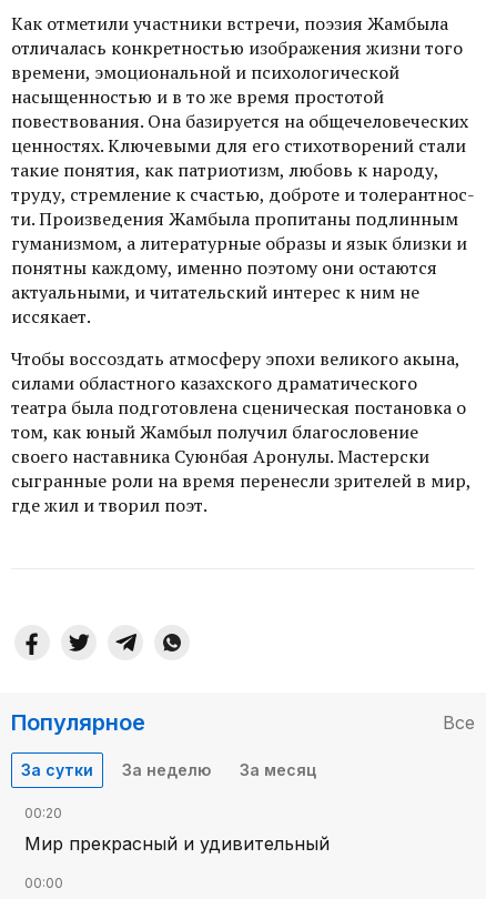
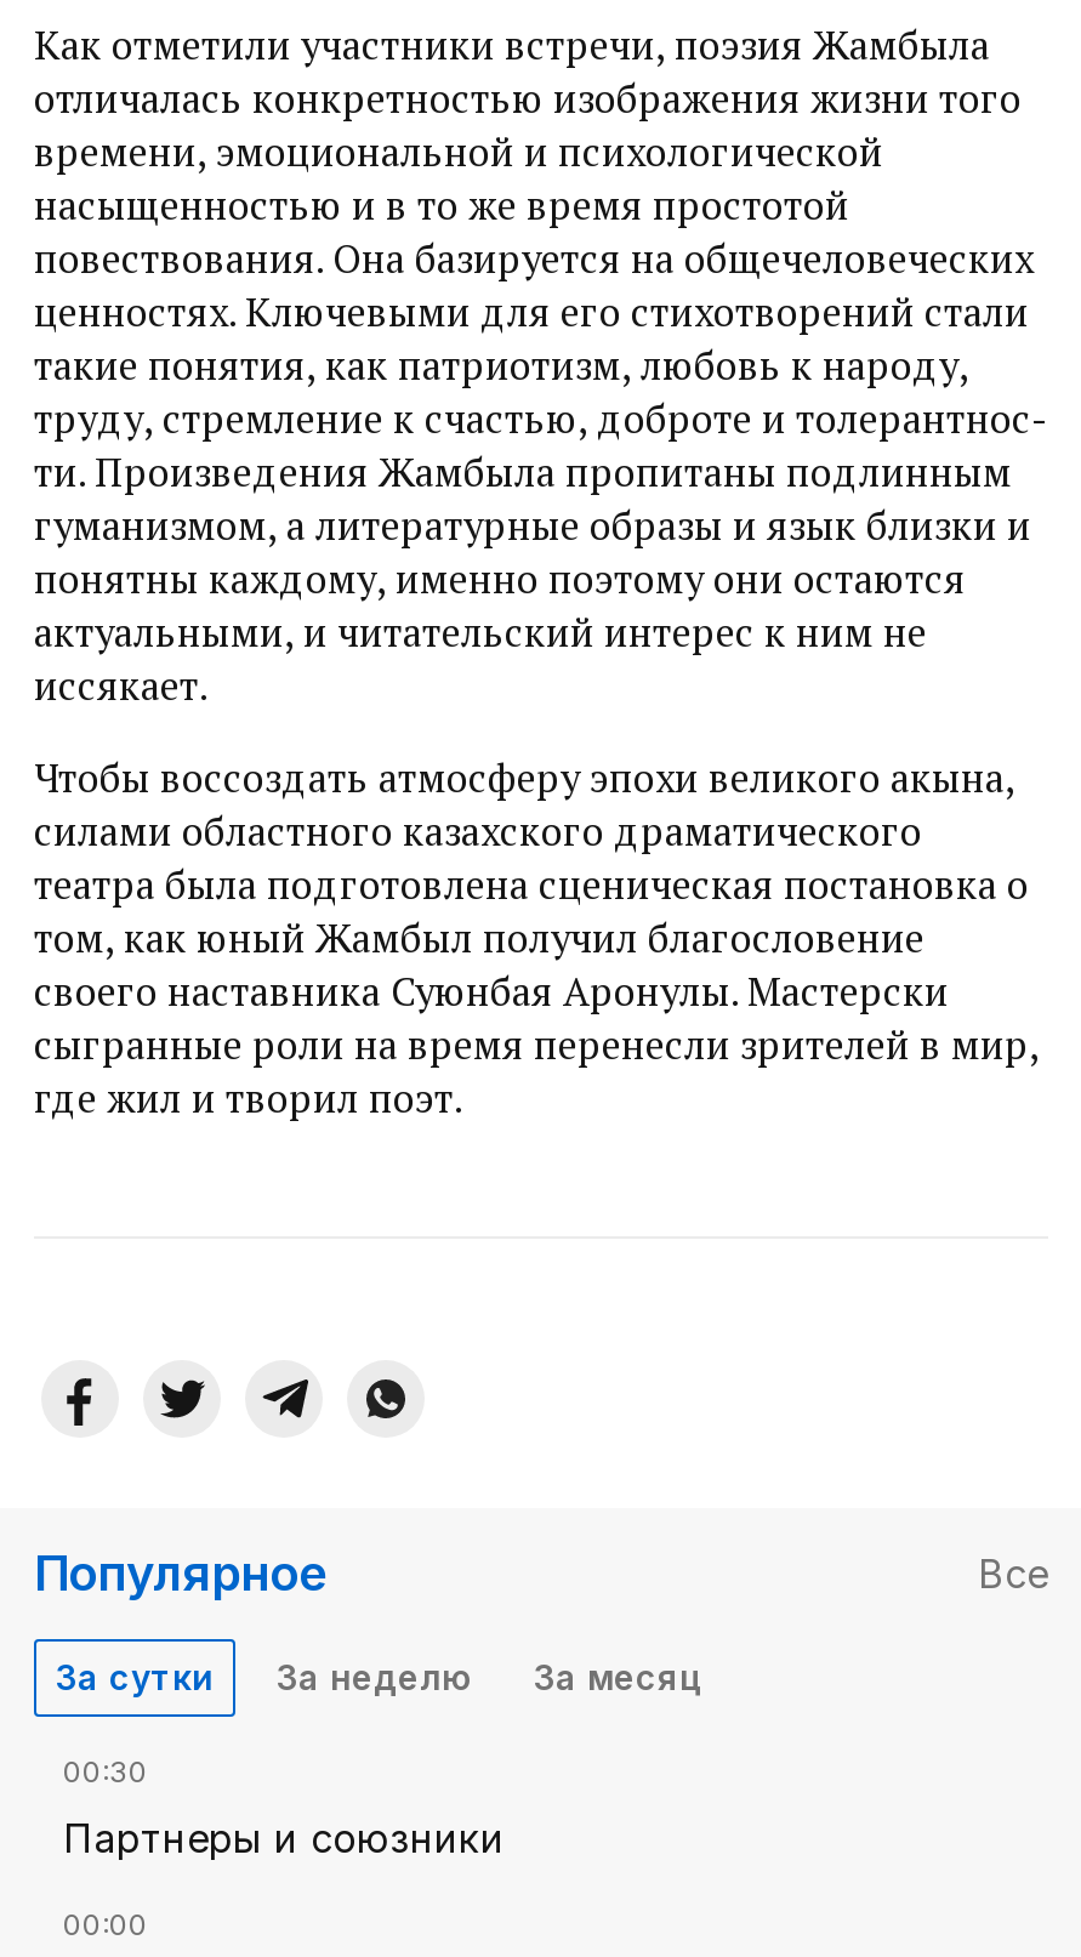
[24,804,62,821] 00:20 -> [63,1752,148,1789] 00:30
[24,832,330,854] Мир прекрасный и удивительный -> [63,1813,505,1862] Партнеры и союзники

